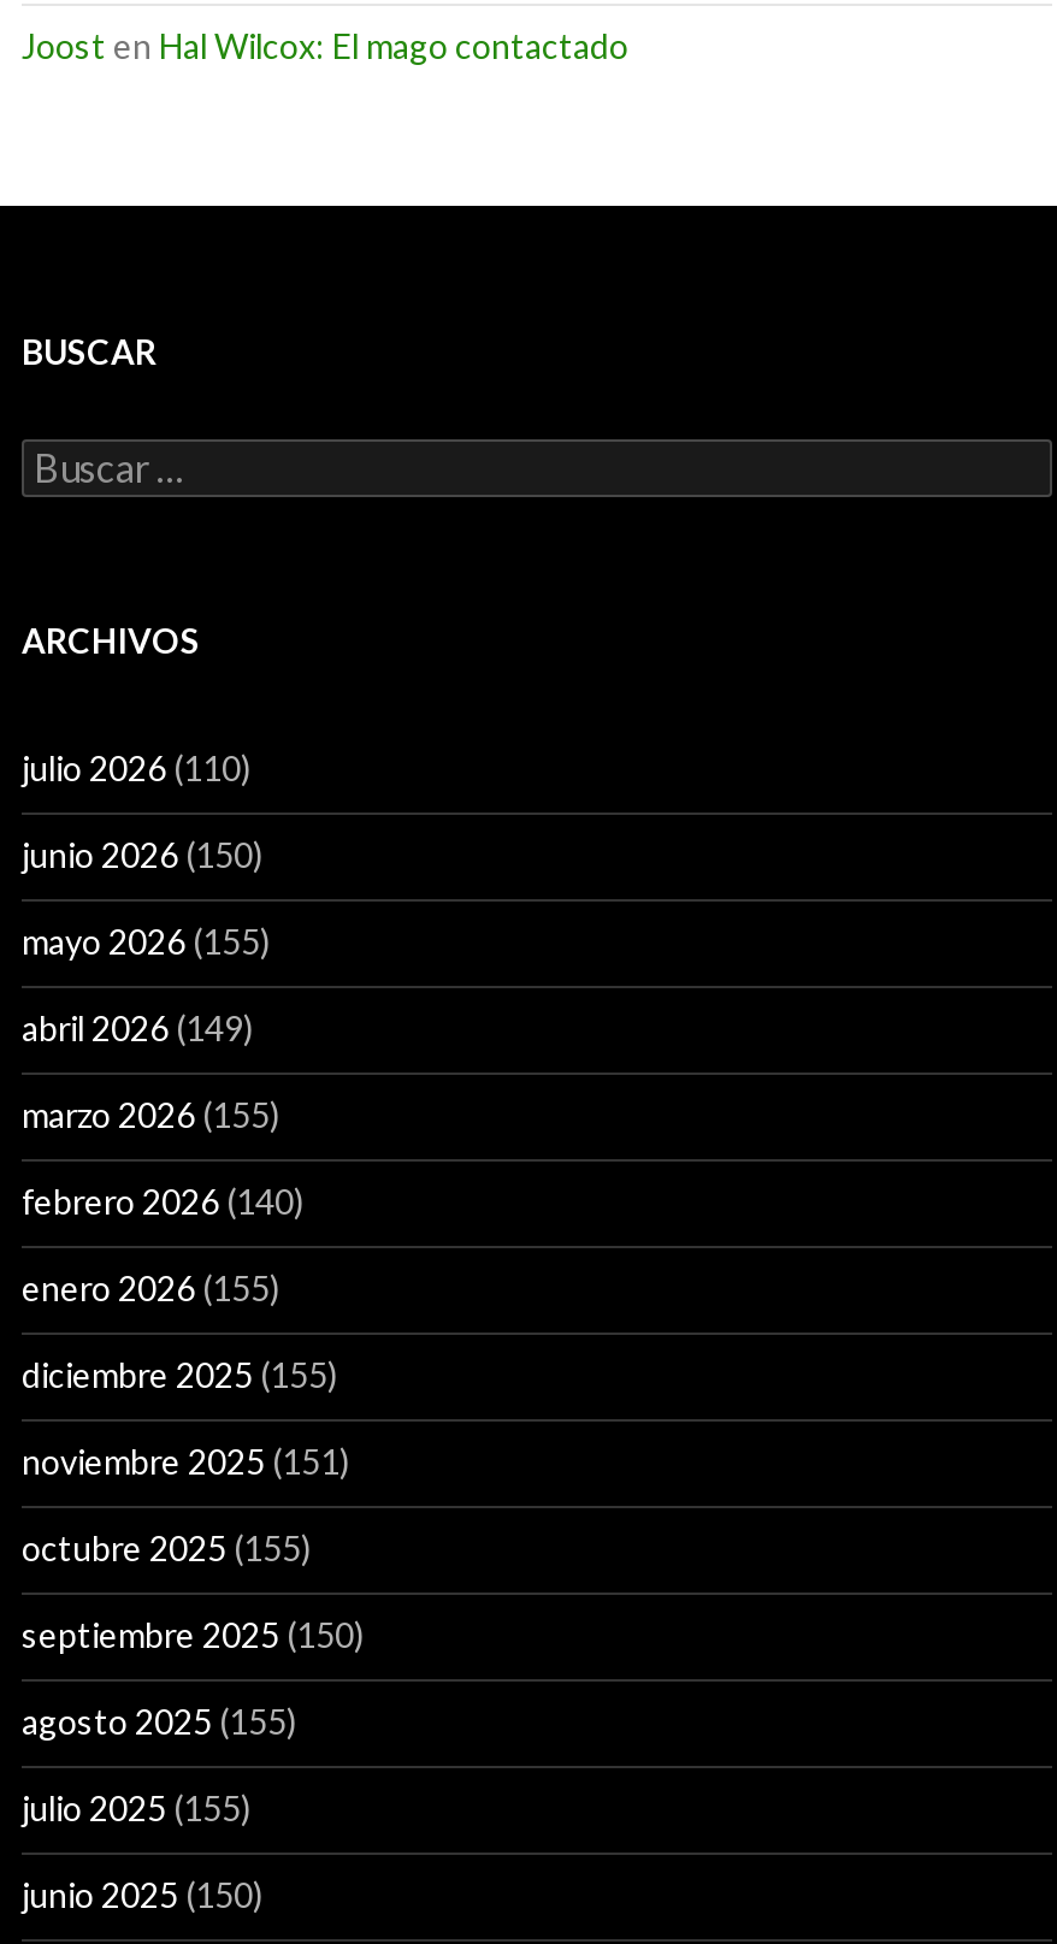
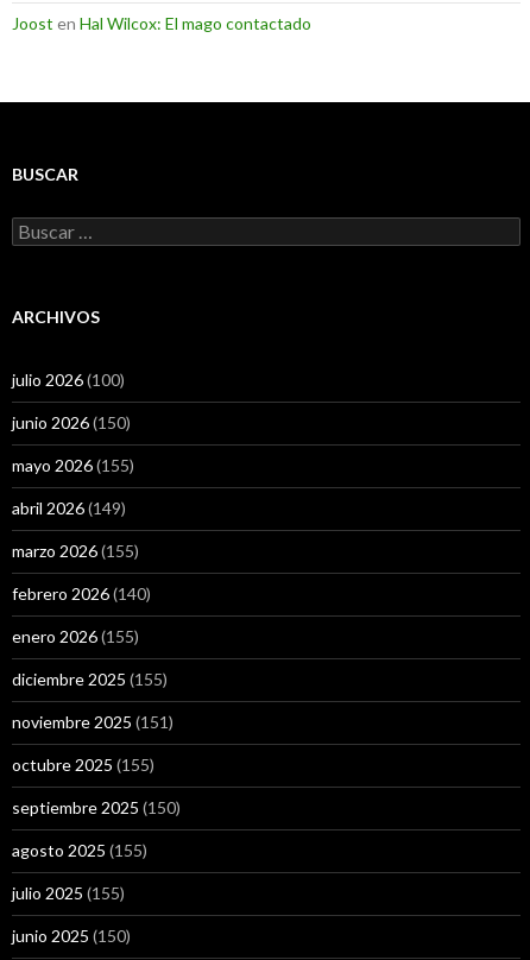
[22,748,250,788] julio 2026 (110) -> [12,370,125,390] julio 2026 (100)

